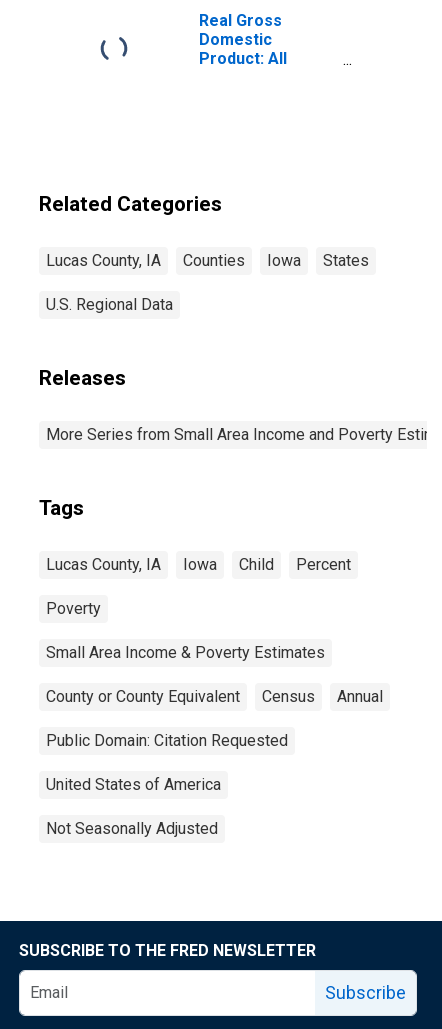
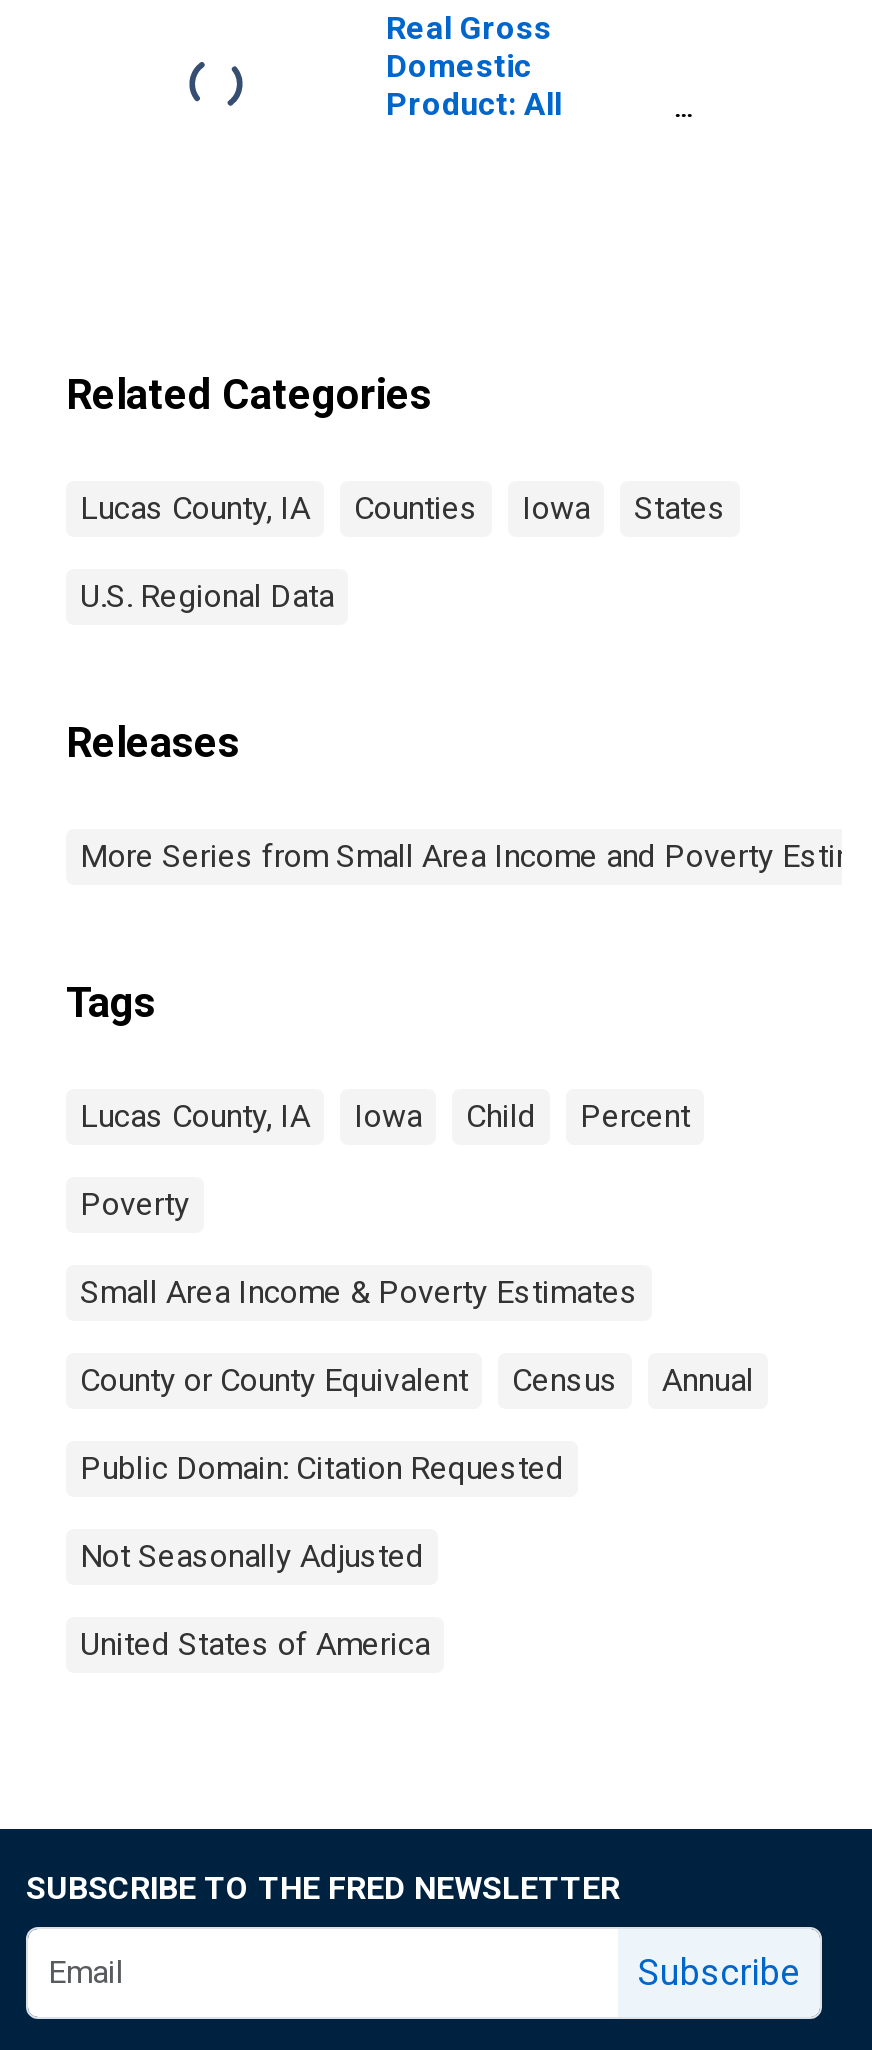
moved [46,775,221,794] -> [80,1625,430,1663]: United States of America
moved [46,819,218,838] -> [80,1537,424,1575]: Not Seasonally Adjusted

